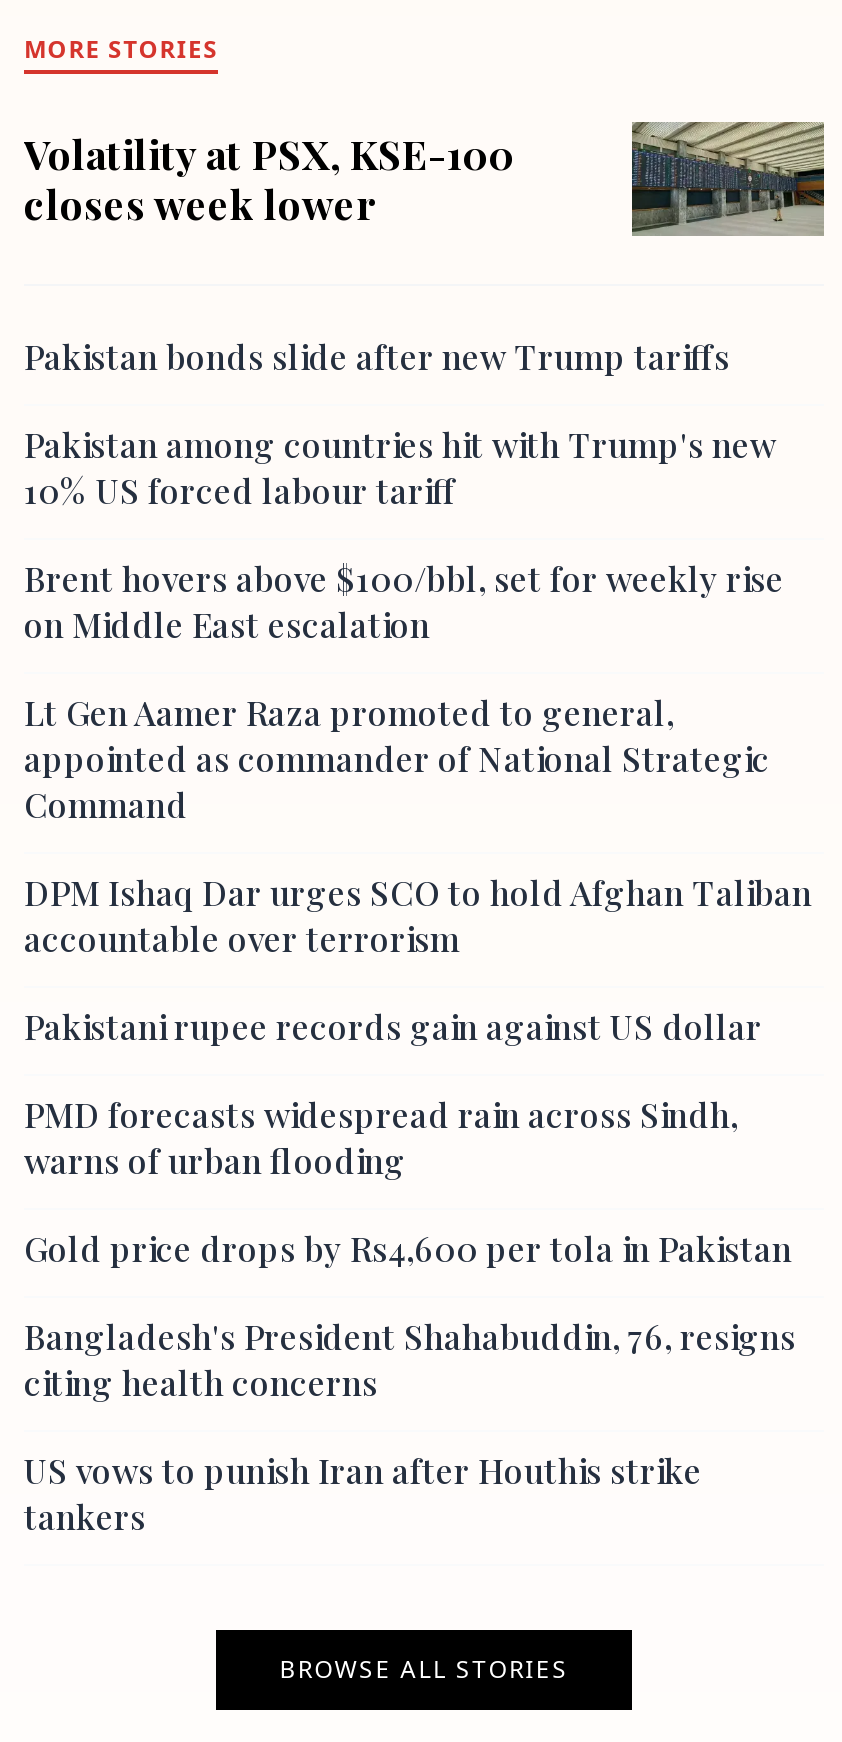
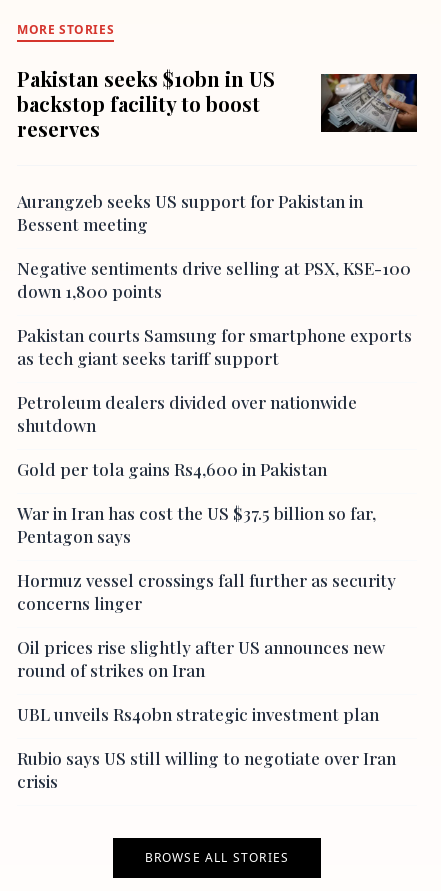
[24,127,514,231] Volatility at PSX, KSE-100 | closes week lower -> [17,65,275,142] Pakistan seeks $10bn in US | backstop facility to boost | reserves
[632,120,824,238] [image] -> [322,73,417,133] [image]
[24,334,730,378] Pakistan bonds slide after new Trump tariffs -> [17,190,363,235] Aurangzeb seeks US support for Pakistan in | Bessent meeting
[24,422,776,512] Pakistan among countries hit with Trump's new | 10% US forced labour tariff -> [17,257,411,302] Negative sentiments drive selling at PSX, KSE-100 | down 1,800 points
[24,556,784,646] Brent hovers above $100/bbl, set for weekly rise | on Middle East escalation -> [17,324,412,369] Pakistan courts Samsung for smartphone exports | as tech giant seeks tariff support
[24,690,770,826] Lt Gen Aamer Raza promoted to general, | appointed as commander of National Strategic | Command -> [17,391,357,436] Petroleum dealers divided over nationwide | shutdown
[24,870,812,960] DPM Ishaq Dar urges SCO to hold Afghan Taliban | accountable over terrorism -> [17,458,327,480] Gold per tola gains Rs4,600 in Pakistan
[24,1004,762,1048] Pakistani rupee records gain against US dollar -> [17,502,376,547] War in Iran has cost the US $37.5 billion so far, | Pentagon says
[24,1092,738,1182] PMD forecasts widespread rain across Sindh, | warns of urban flooding -> [17,569,396,614] Hormuz vessel crossings fall further as security | concerns linger
[24,1226,792,1270] Gold price drops by Rs4,600 per tola in Pakistan -> [17,636,385,681] Oil prices rise slightly after US announces new | round of strikes on Iran
[24,1314,796,1404] Bangladesh's President Shahabuddin, 76, resigns | citing health concerns -> [17,703,379,725] UBL unveils Rs40bn strategic investment plan
[24,1448,702,1538] US vows to punish Iran after Houthis strike | tankers -> [17,747,396,792] Rubio says US still willing to negotiate over Iran | crisis

